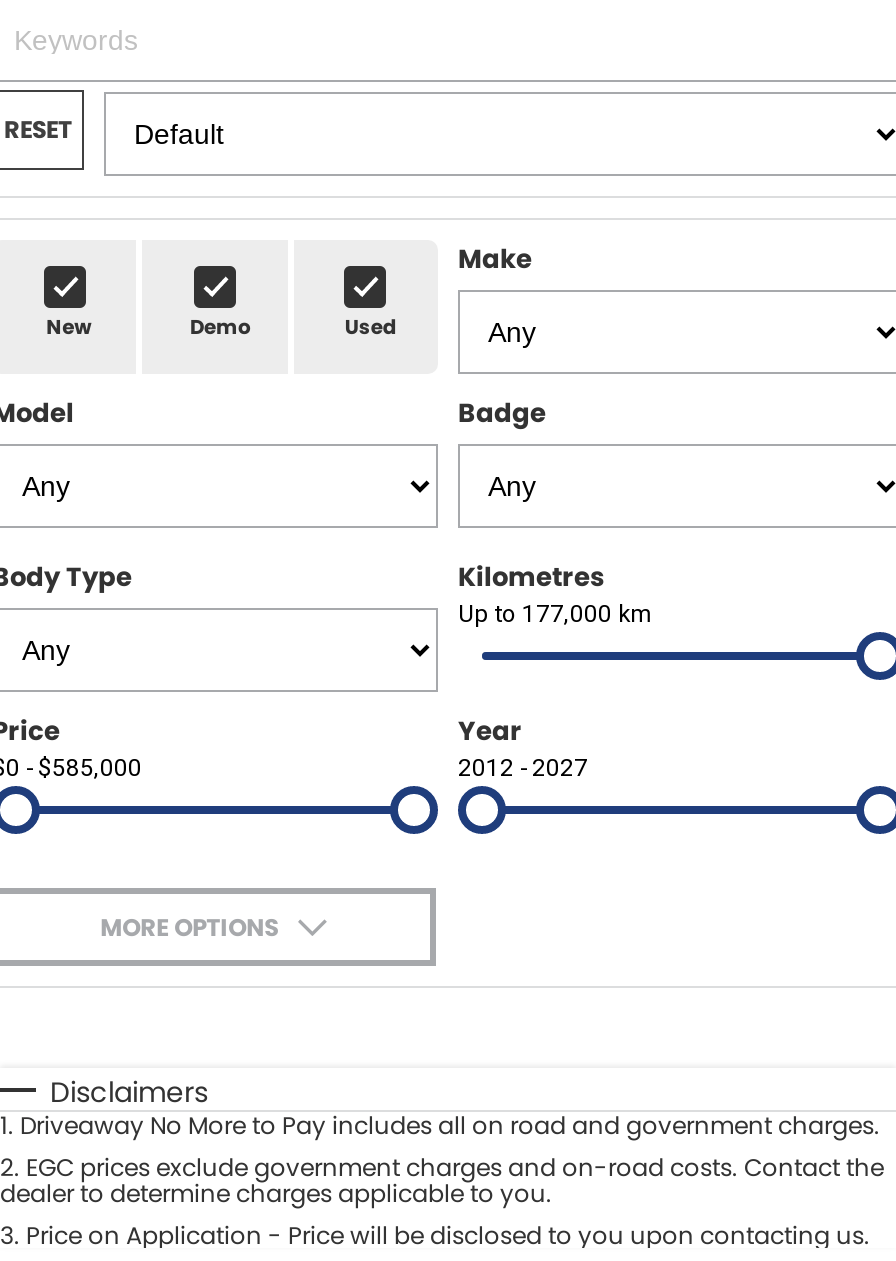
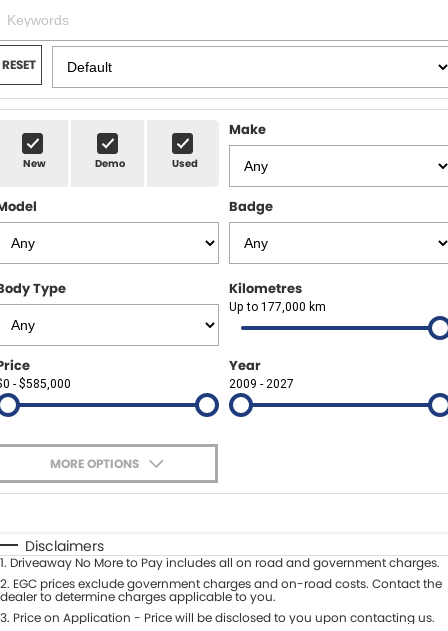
[458,752,588,782] 2012 - 2027 -> [229,376,294,391] 2009 - 2027

